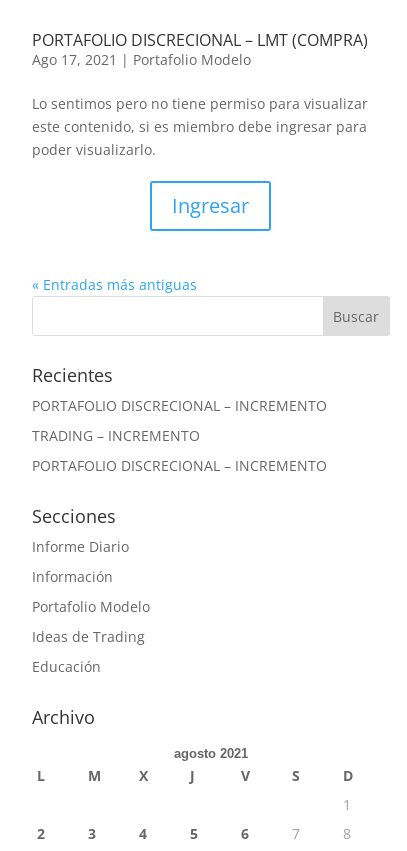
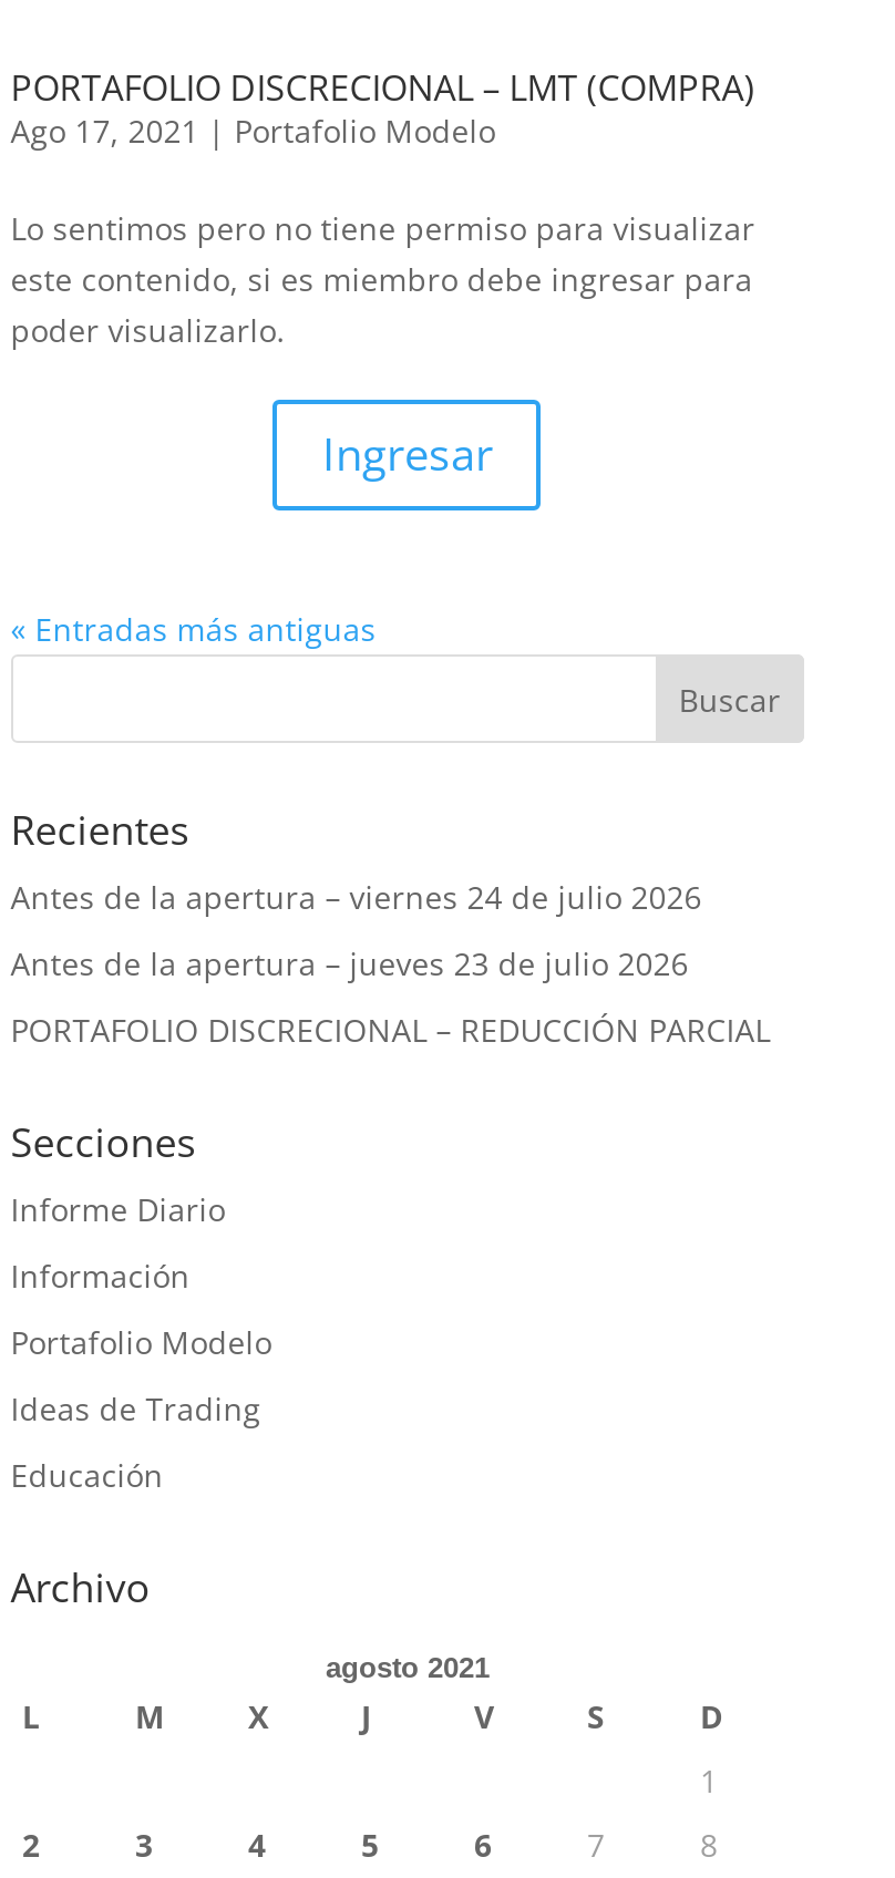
[32,396,327,415] PORTAFOLIO DISCRECIONAL – INCREMENTO -> [11,876,702,918] Antes de la apertura – viernes 24 de julio 2026
[32,426,200,445] TRADING – INCREMENTO -> [11,942,689,984] Antes de la apertura – jueves 23 de julio 2026
[32,456,327,475] PORTAFOLIO DISCRECIONAL – INCREMENTO -> [11,1009,770,1051] PORTAFOLIO DISCRECIONAL – REDUCCIÓN PARCIAL

